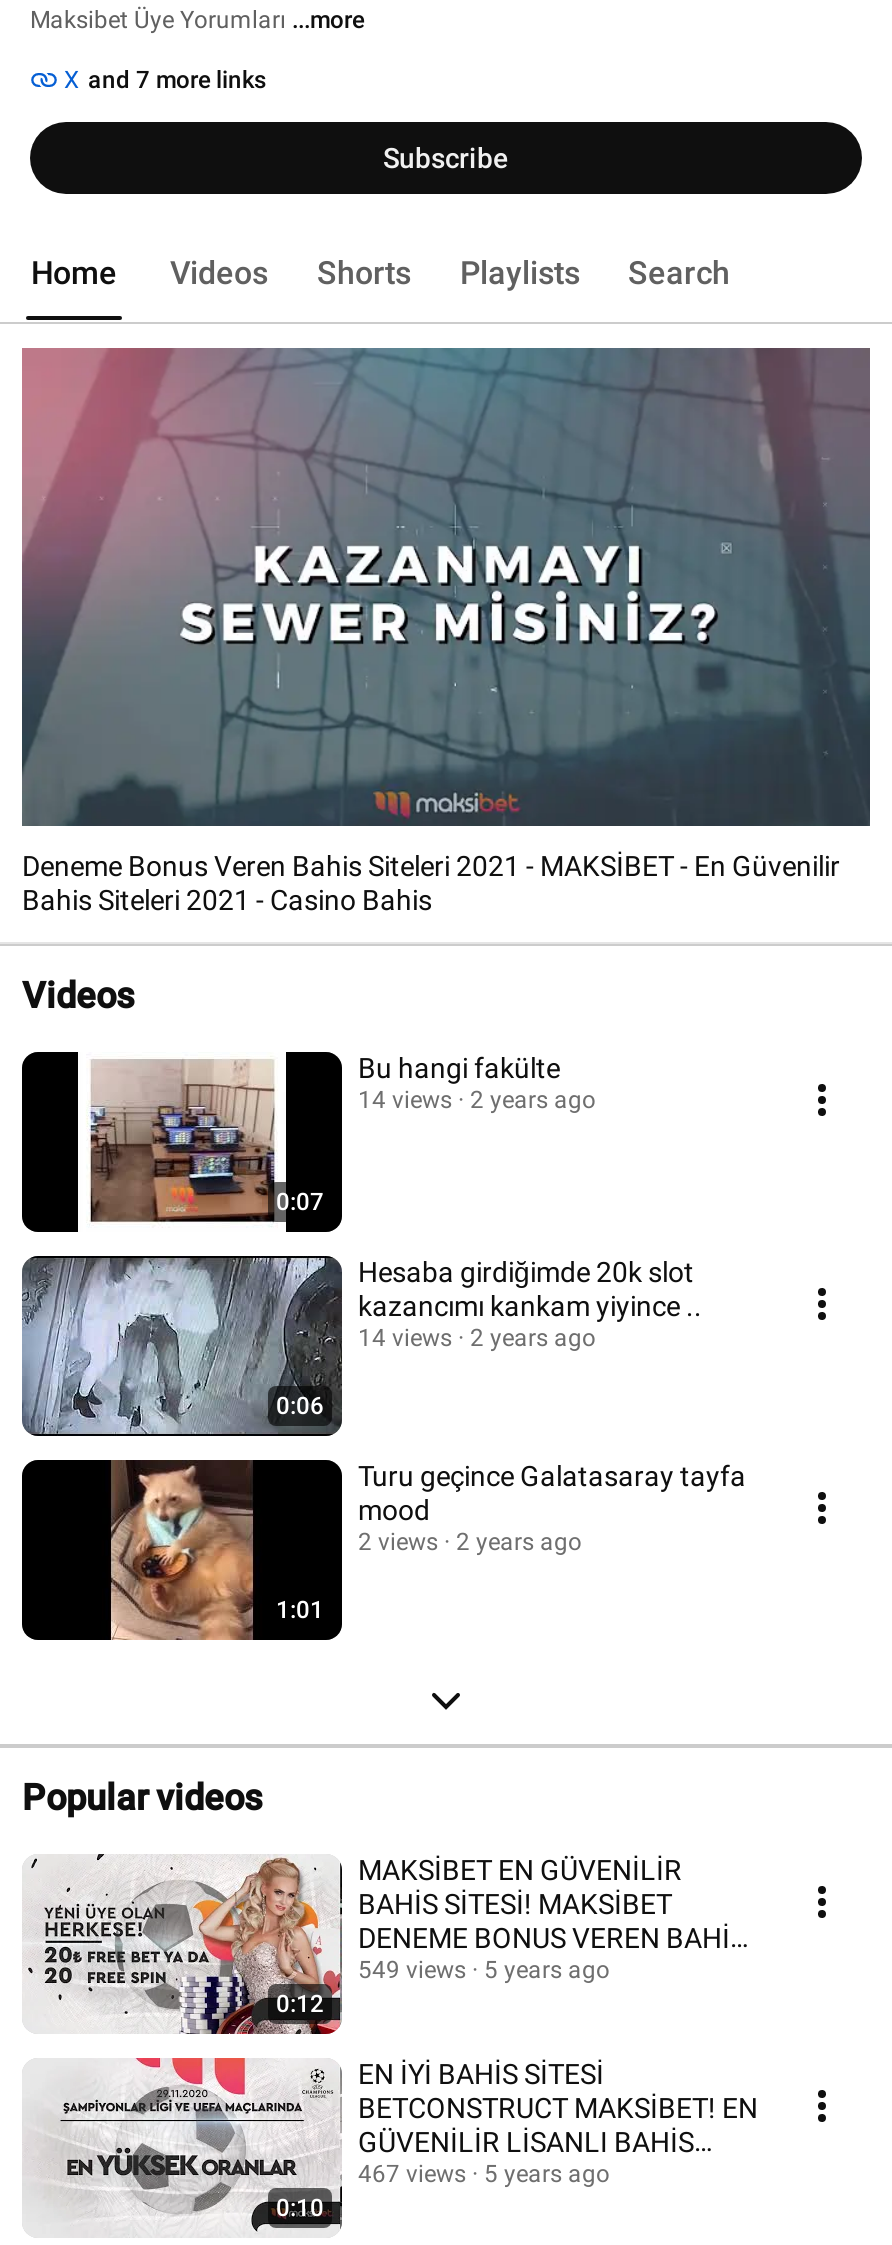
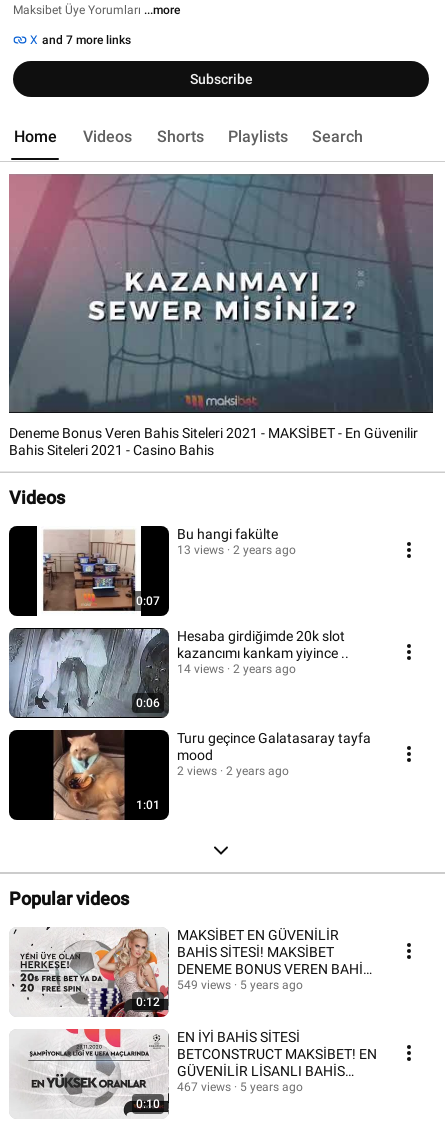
[358,1085,596,1113] 14 views 2 years ago -> [177,542,296,556] 13 views 2 years ago

